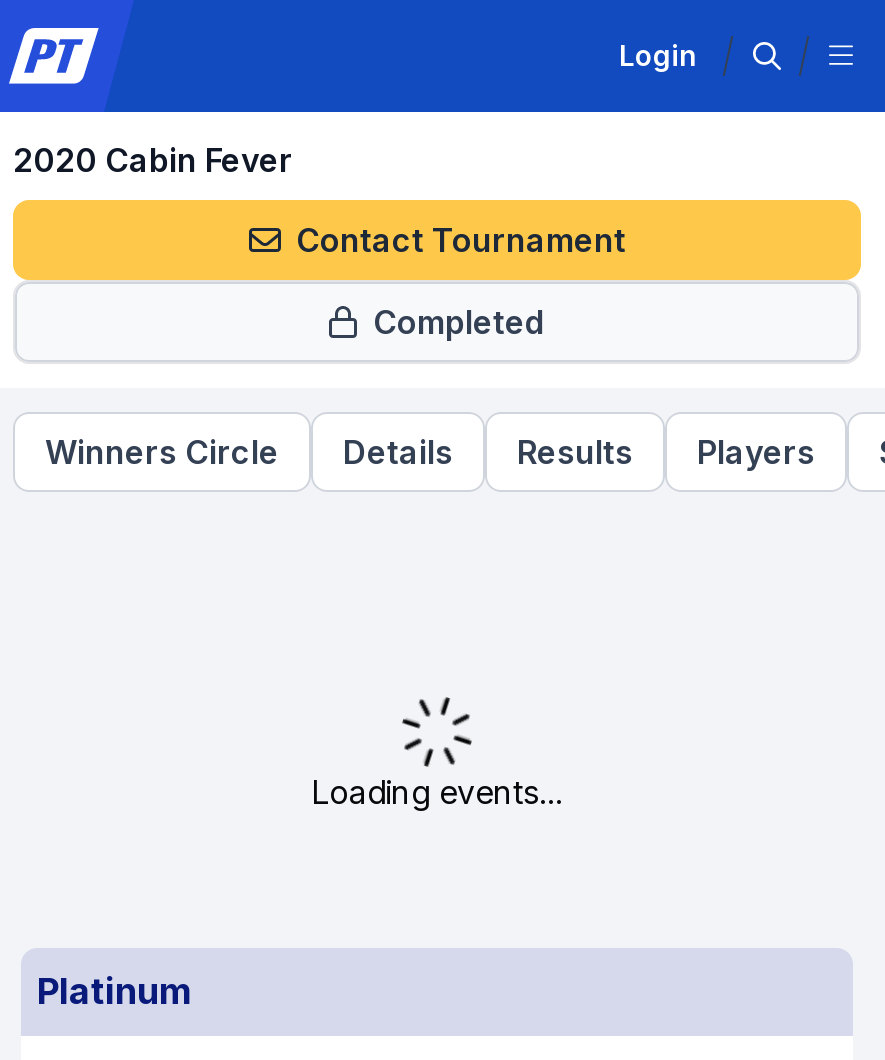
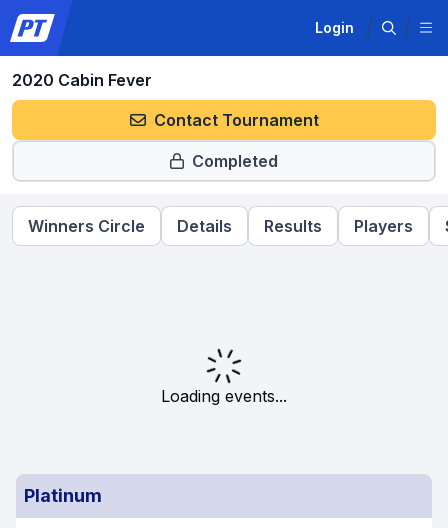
[401,696,473,768] [image] -> [206,348,242,384] [image]

